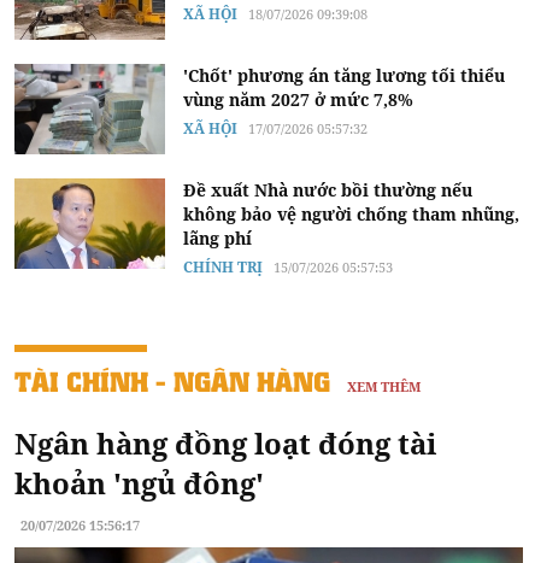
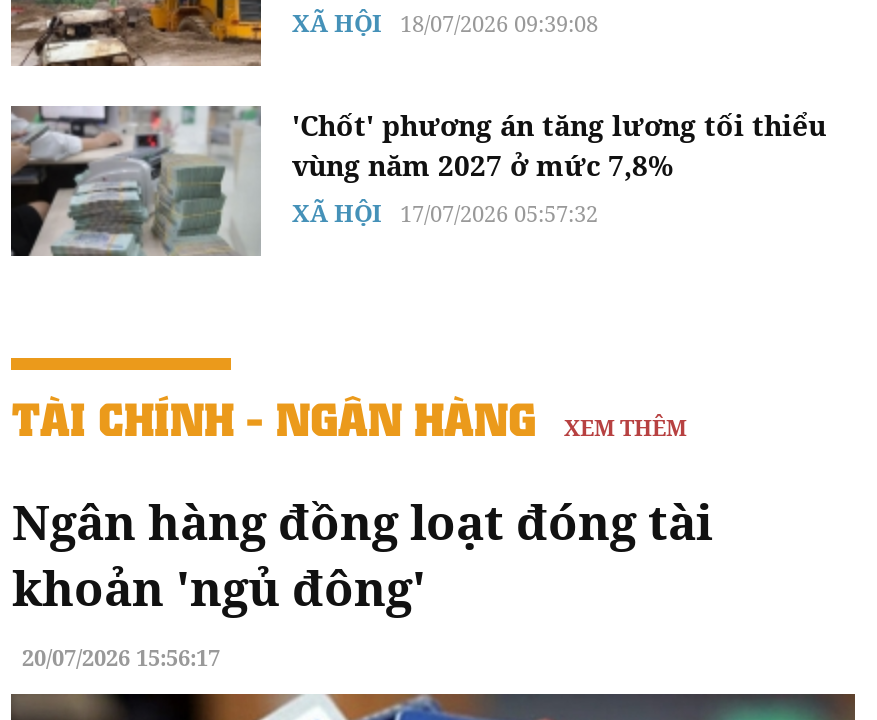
[13,177,520,278] [image] | Đề xuất Nhà nước bồi thường nếu | không bảo vệ người chống tham nhũng, | lãng phí | CHÍNH TRỊ 15/07/2026 05:57:53 -> none

